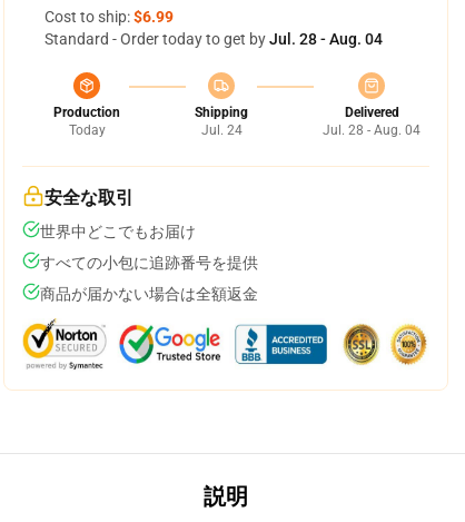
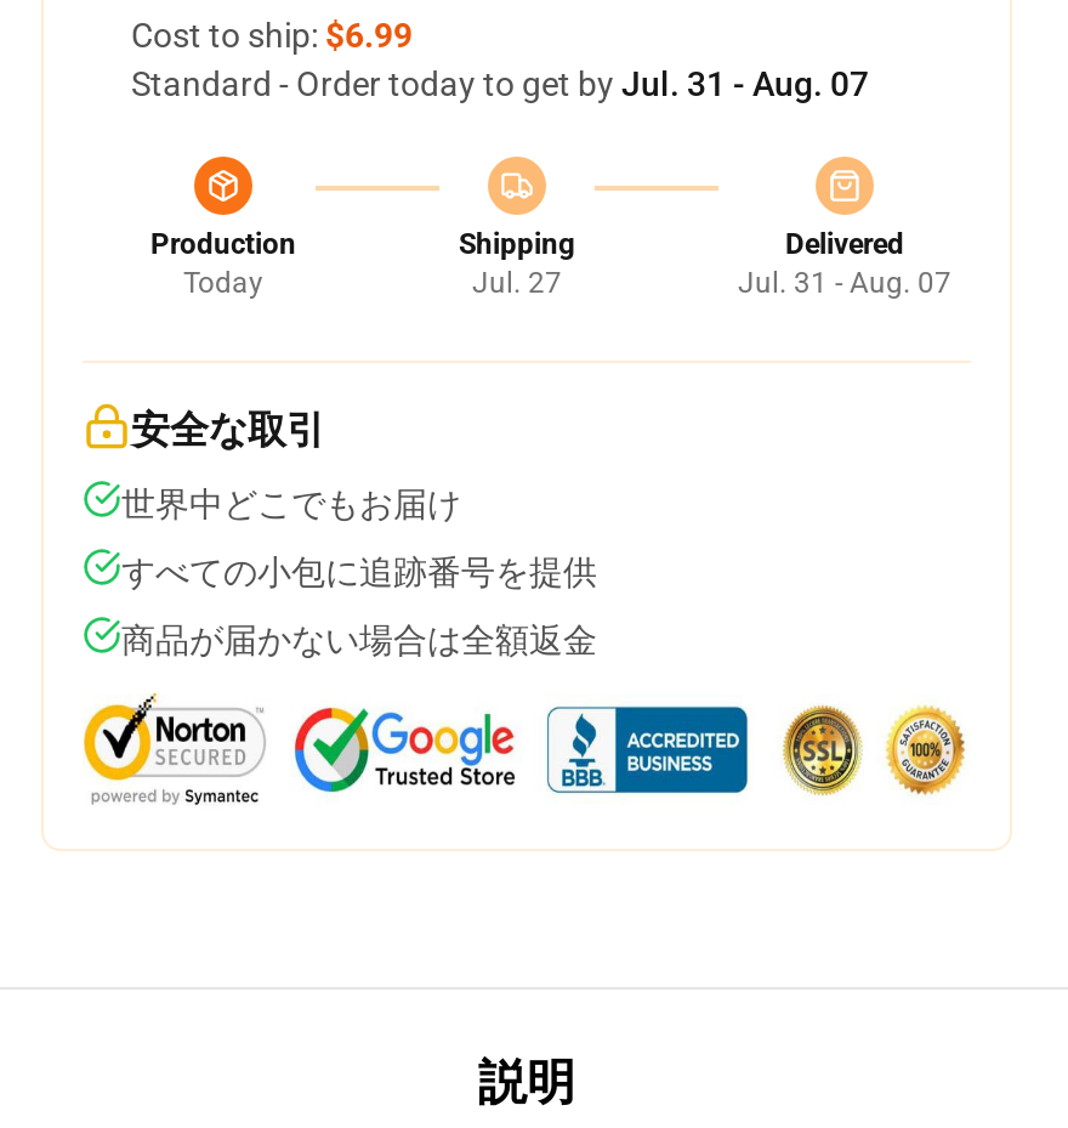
[44,30,383,48] Standard - Order today to get by Jul. 28 - Aug. 04 -> [131,64,869,103] Standard - Order today to get by Jul. 31 - Aug. 07
[201,122,242,138] Jul. 24 -> [472,266,562,300] Jul. 27
[323,122,421,138] Jul. 28 - Aug. 04 -> [738,266,951,300] Jul. 31 - Aug. 07

